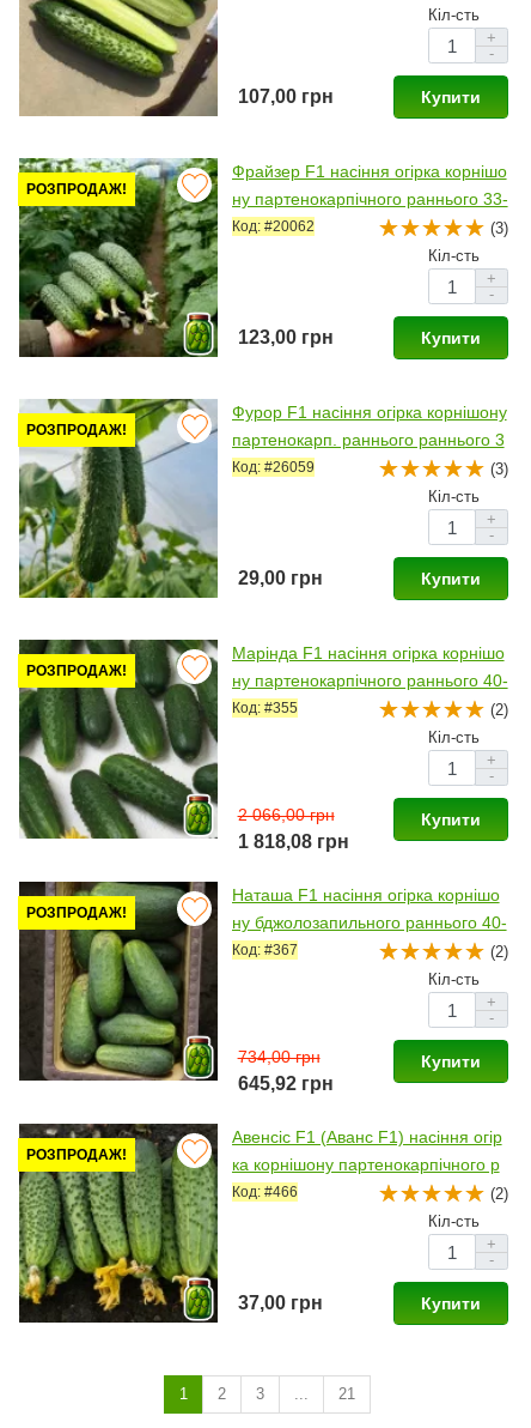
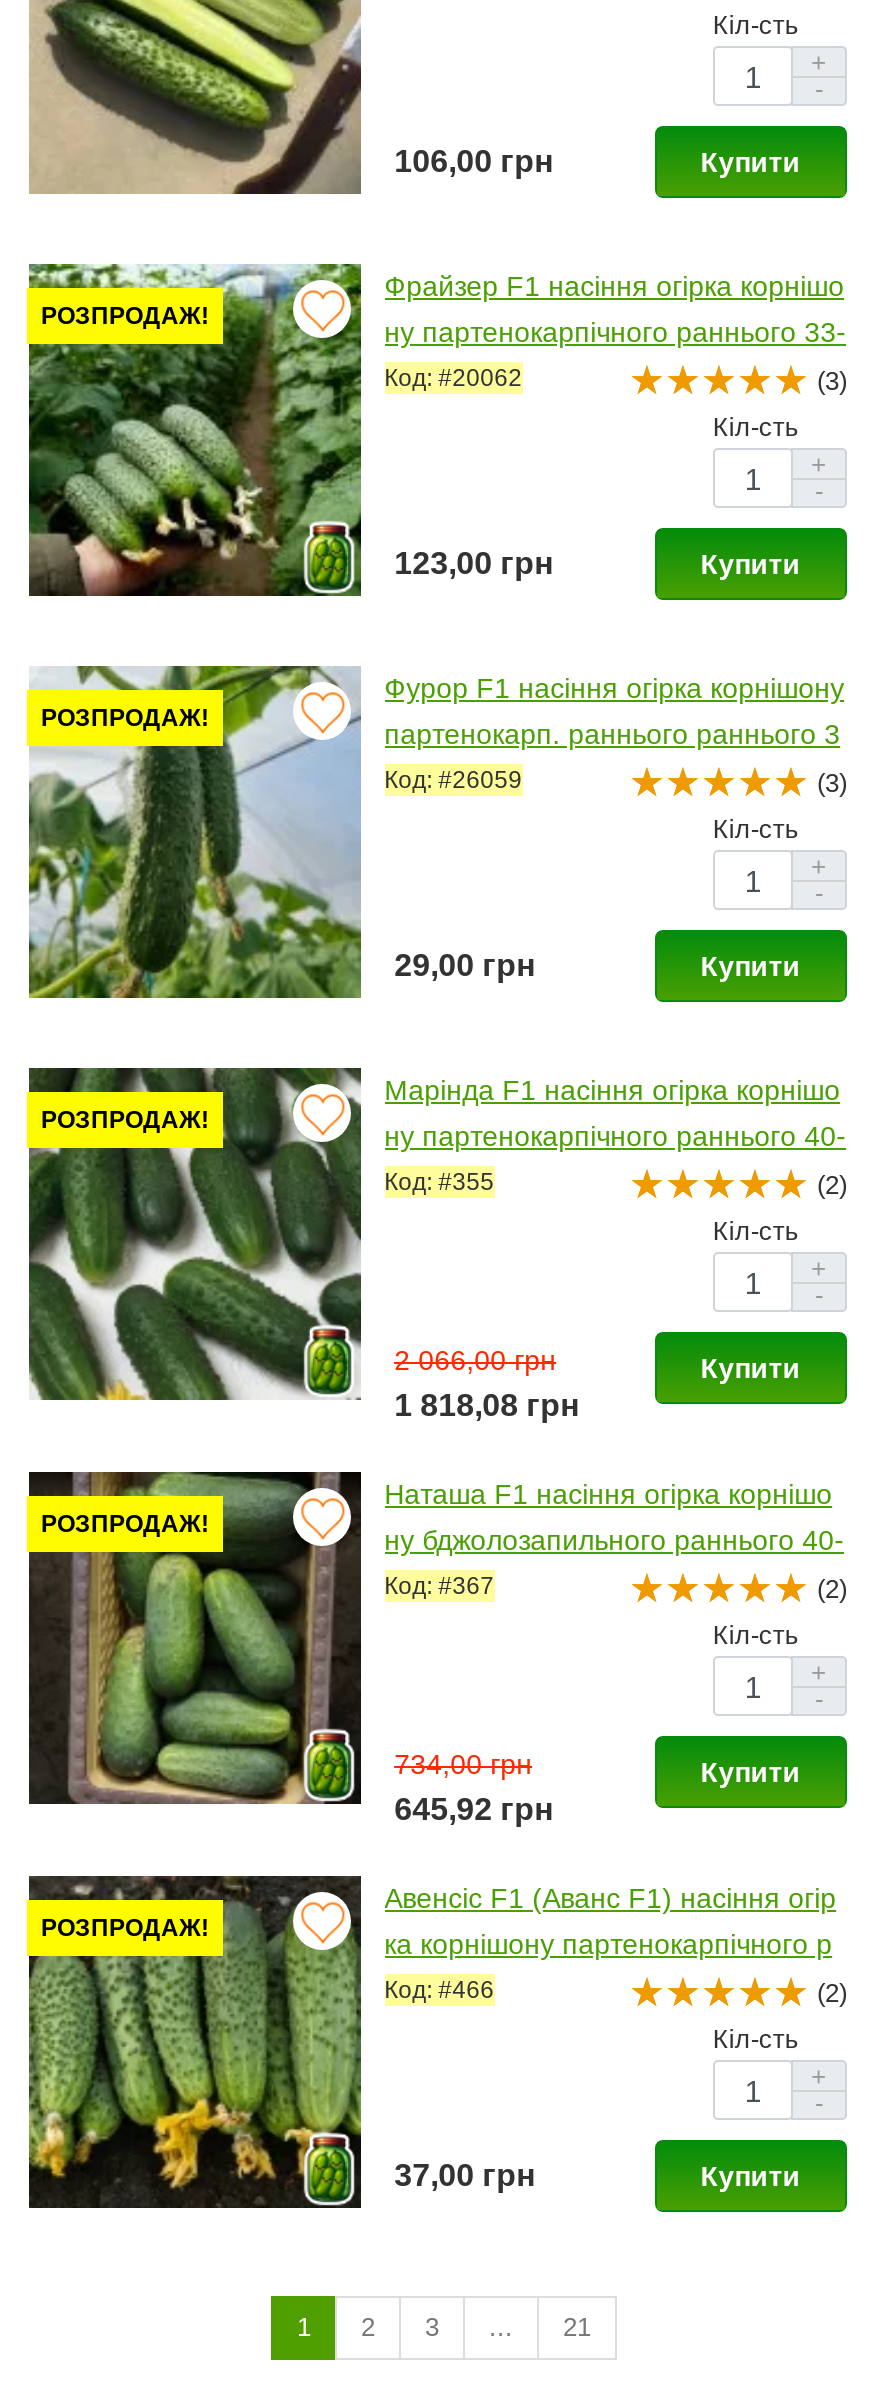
[238,86,333,107] 107,00 грн -> [394,144,554,178] 106,00 грн

